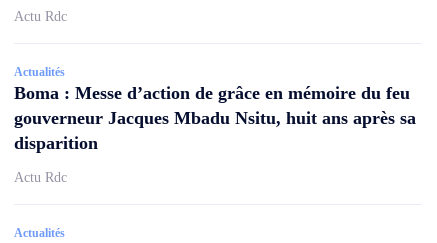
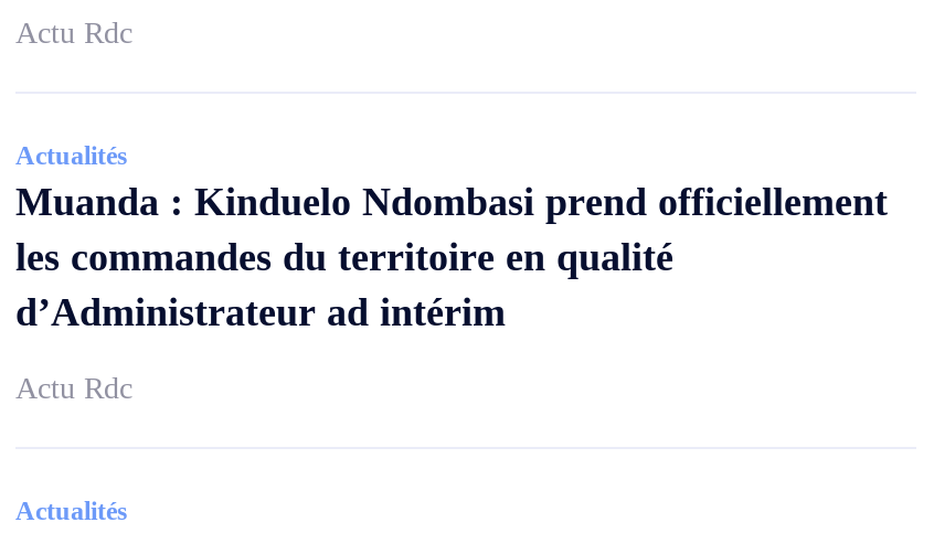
[14,83,416,153] Boma : Messe d’action de grâce en mémoire du feu | gouverneur Jacques Mbadu Nsitu, huit ans après sa | disparition -> [15,181,888,335] Muanda : Kinduelo Ndombasi prend officiellement | les commandes du territoire en qualité | d’Administrateur ad intérim

